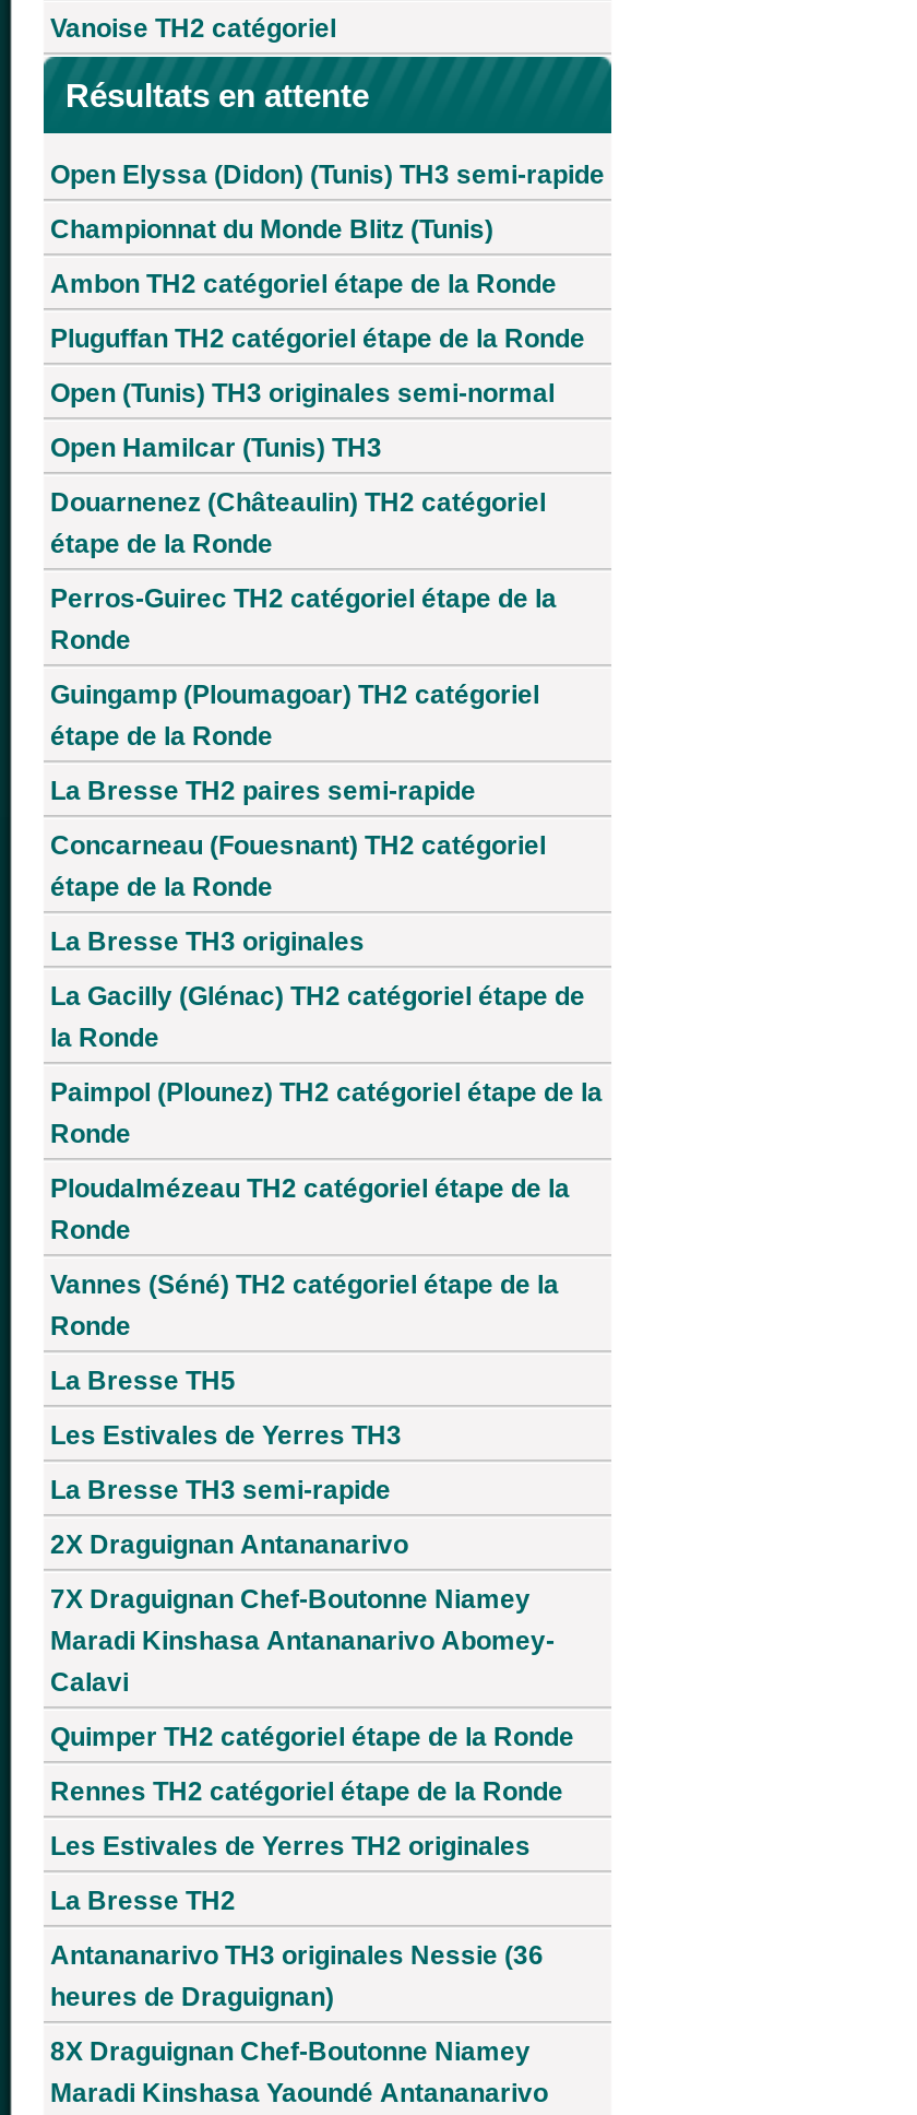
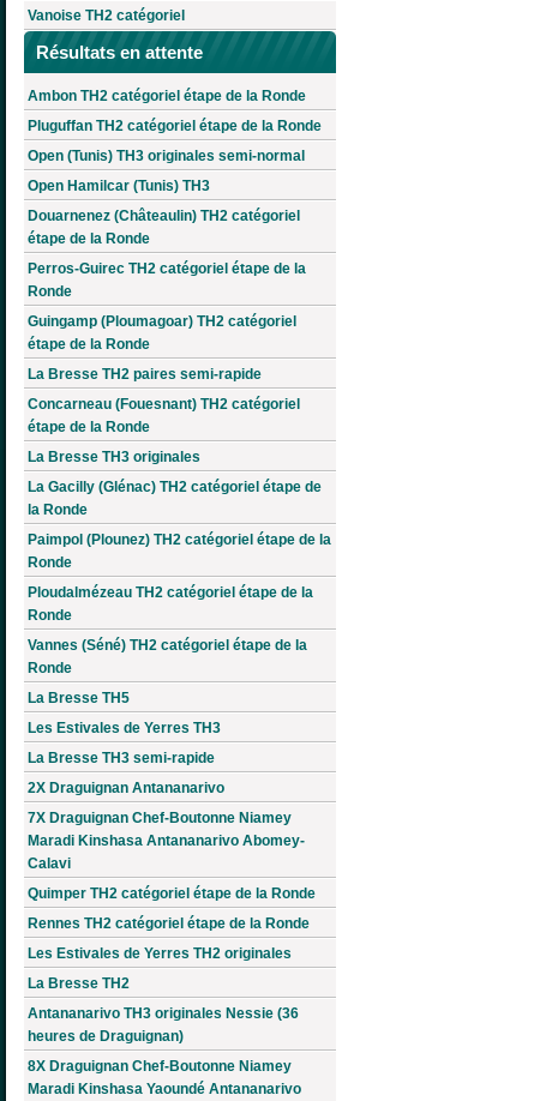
[50,160,605,245] Open Elyssa (Didon) (Tunis) TH3 semi-rapide | Championnat du Monde Blitz (Tunis) -> none

